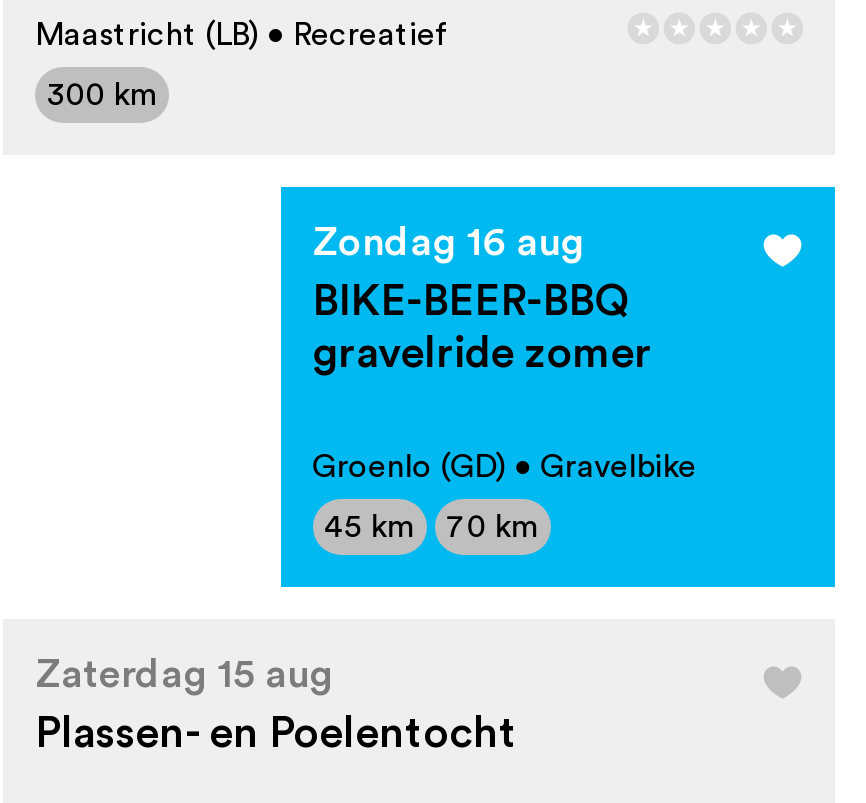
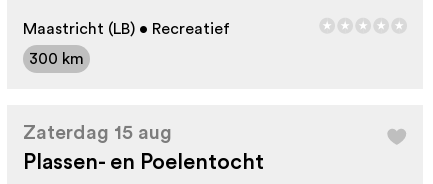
[279,185,837,589] [image] | Zondag 16 aug | BIKE-BEER-BBQ | gravelride zomer | Groenlo (GD) • Gravelbike | 45 km | 70 km -> none

